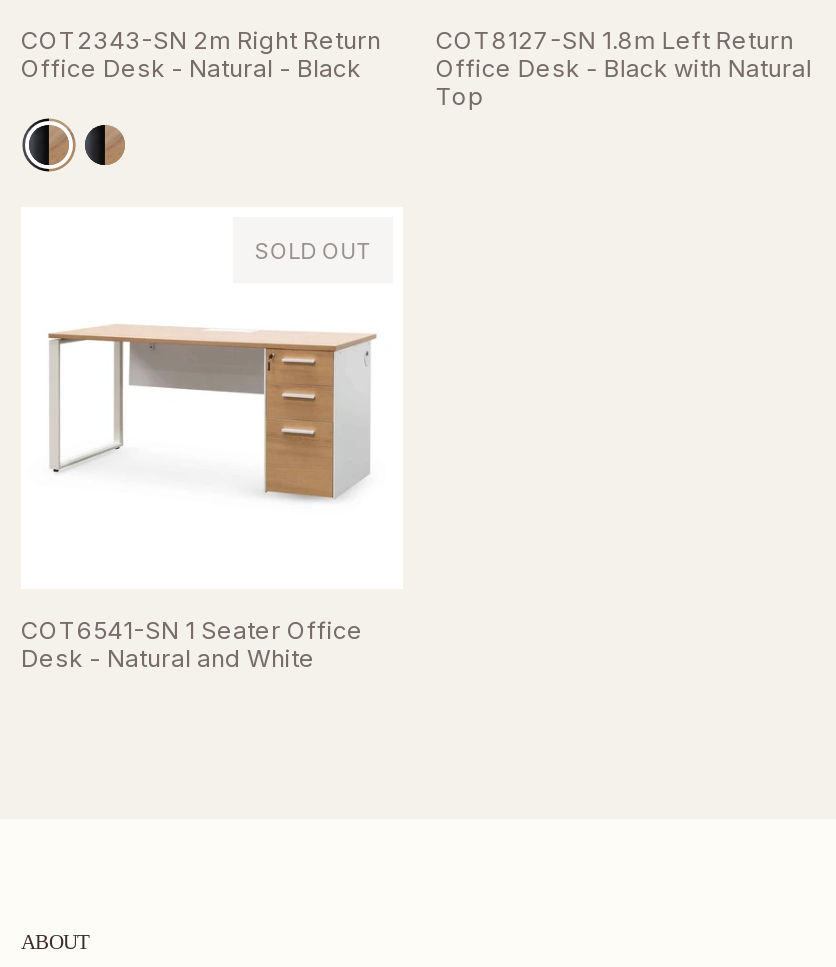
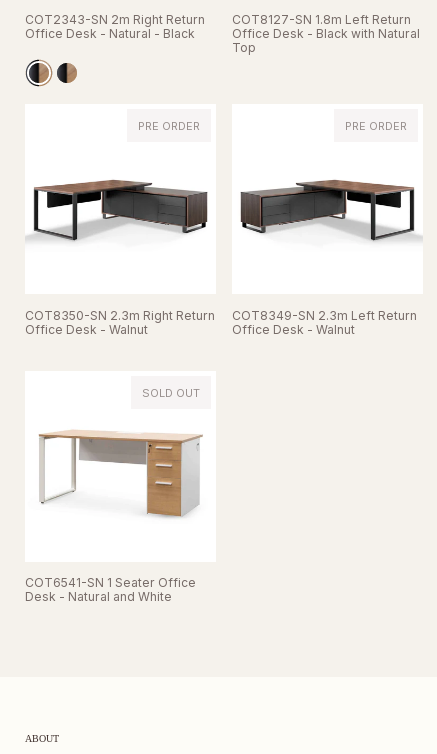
none -> [25,308,215,337] COT8350-SN 2.3m Right Return | Office Desk - Walnut
none -> [29,179,208,242] [image]
none -> [138,118,200,132] PRE ORDER
none -> [232,308,417,337] COT8349-SN 2.3m Left Return | Office Desk - Walnut
none -> [240,179,420,242] [image]
none -> [345,118,407,132] PRE ORDER

